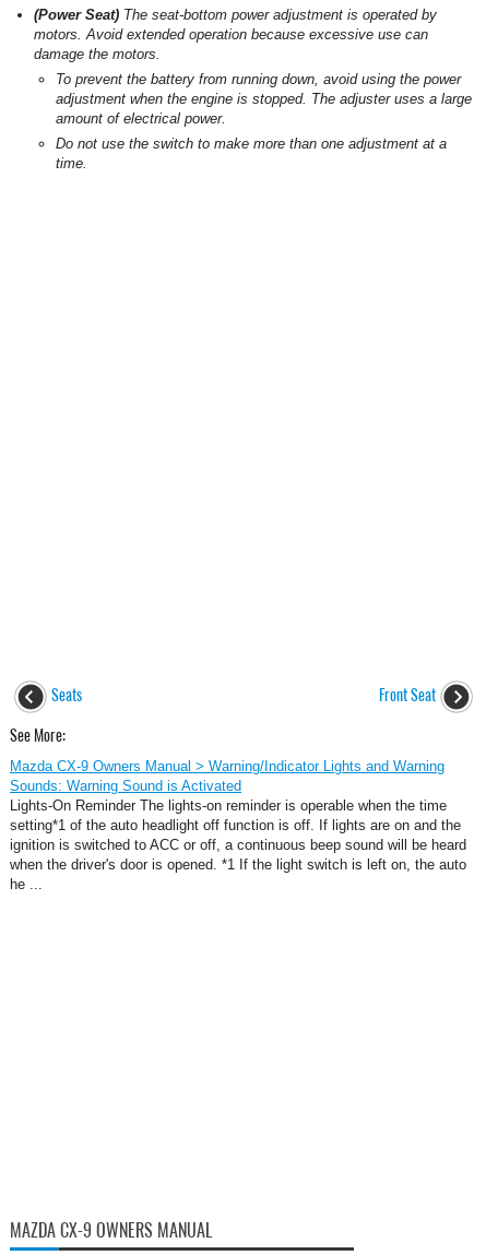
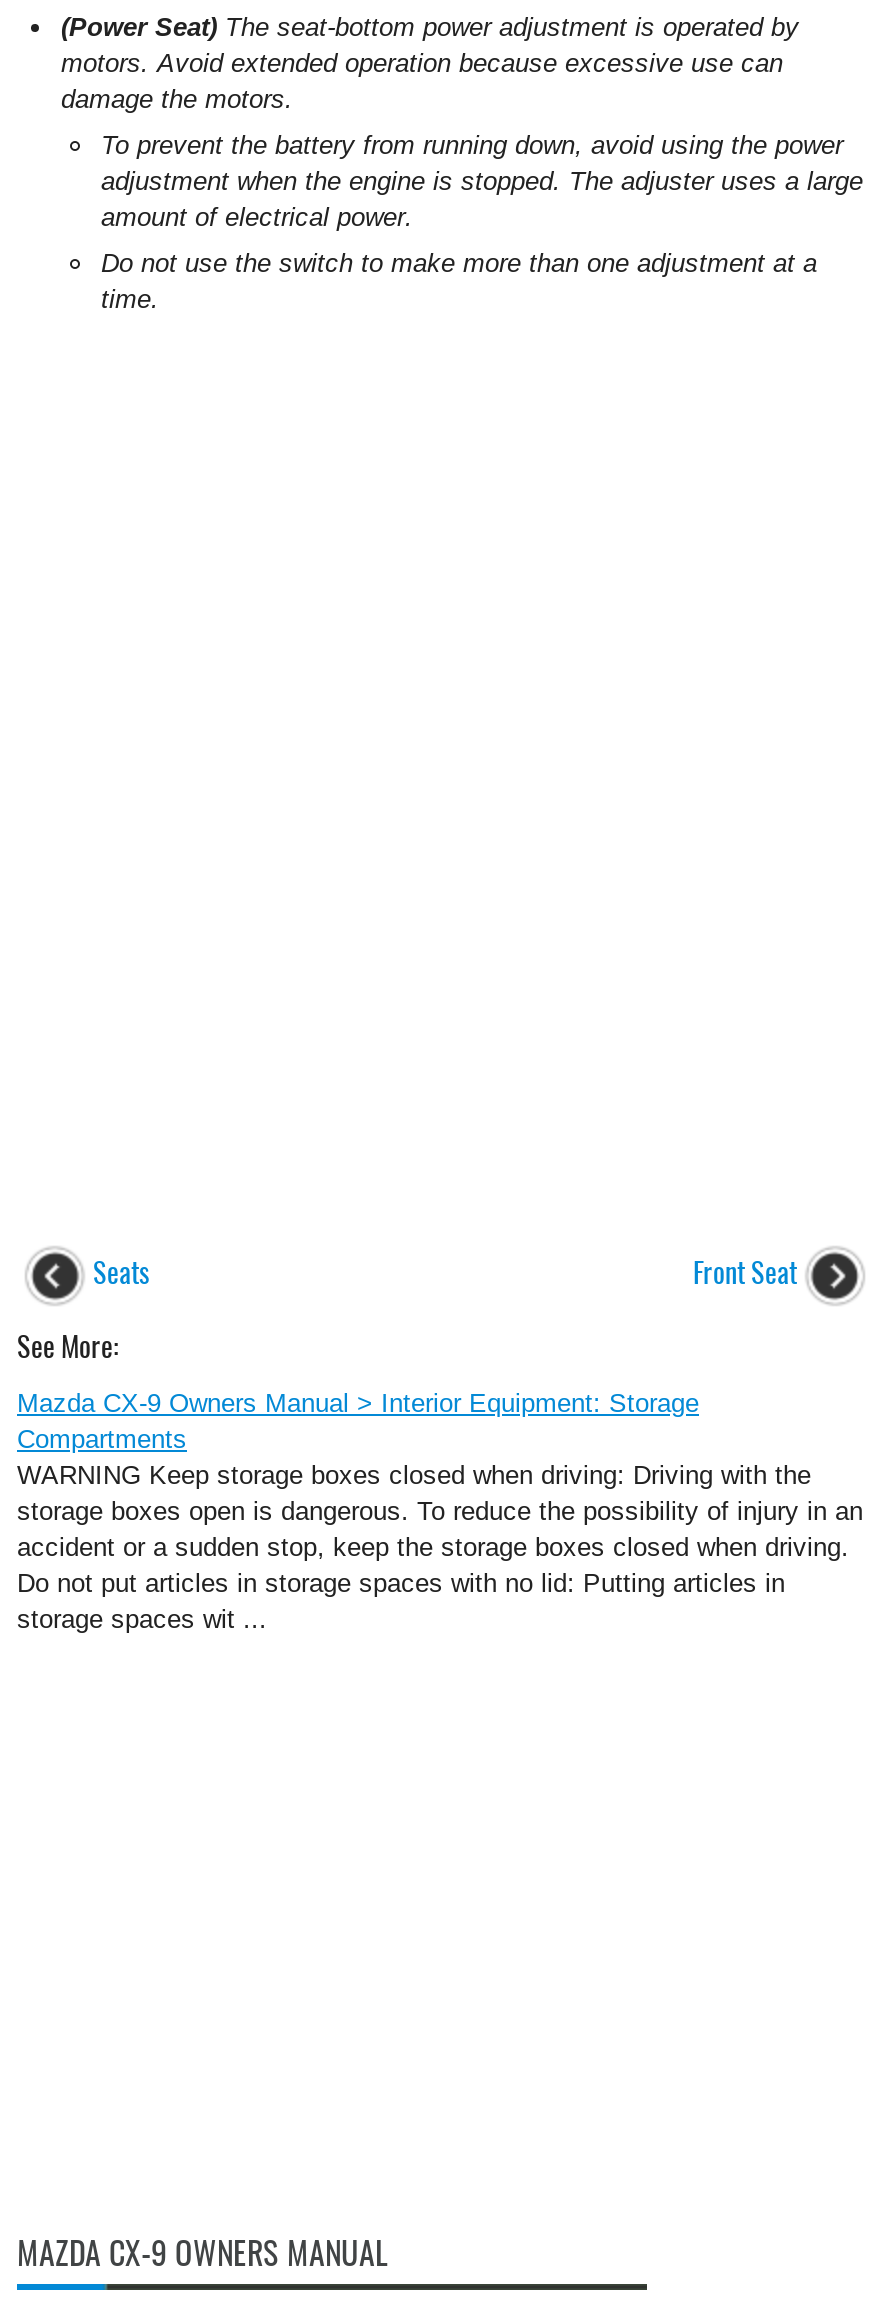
[10,758,466,892] Mazda CX-9 Owners Manual > Warning/Indicator Lights and Warning | Sounds: Warning Sound is Activated | Lights-On Reminder The lights-on reminder is operable when the time | setting*1 of the auto headlight off function is off. If lights are on and the | ignition is switched to ACC or off, a continuous beep sound will be heard | when the driver's door is opened. *1 If the light switch is left on, the auto | he ... -> [17,1388,863,1634] Mazda CX-9 Owners Manual > Interior Equipment: Storage | Compartments | WARNING Keep storage boxes closed when driving: Driving with the | storage boxes open is dangerous. To reduce the possibility of injury in an | accident or a sudden stop, keep the storage boxes closed when driving. | Do not put articles in storage spaces with no lid: Putting articles in | storage spaces wit ...

